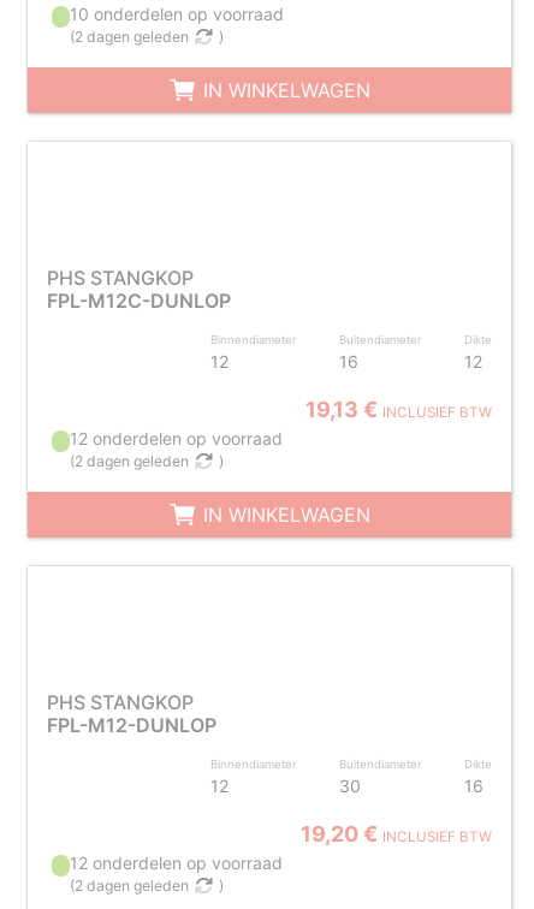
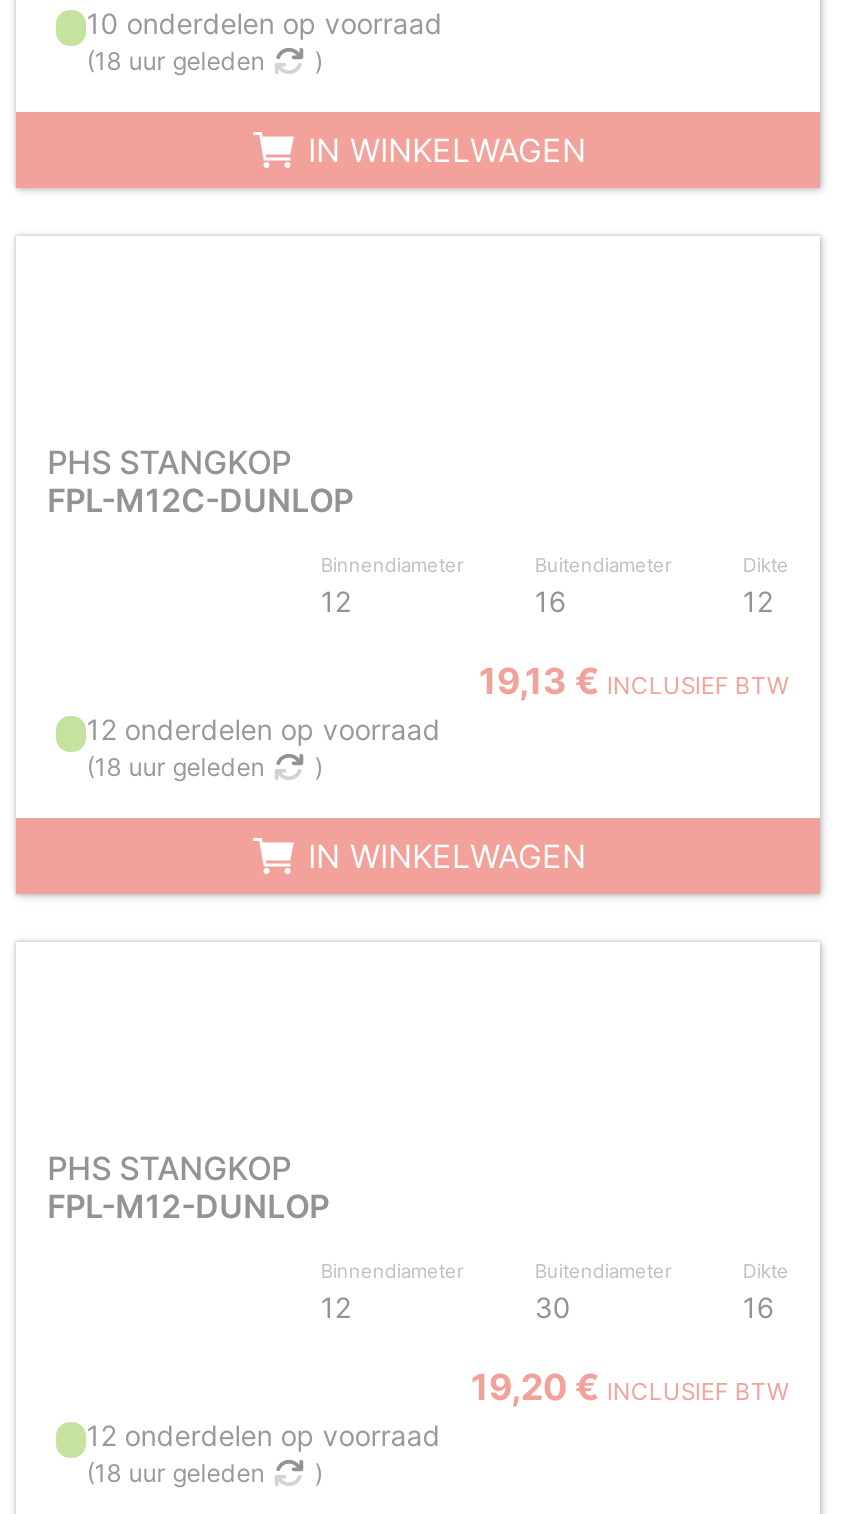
[70,28,189,46] (2 dagen geleden -> [86,46,264,76] (18 uur geleden
[70,452,189,470] (2 dagen geleden -> [86,752,264,782] (18 uur geleden
[70,877,189,895] (2 dagen geleden -> [86,1458,264,1488] (18 uur geleden

